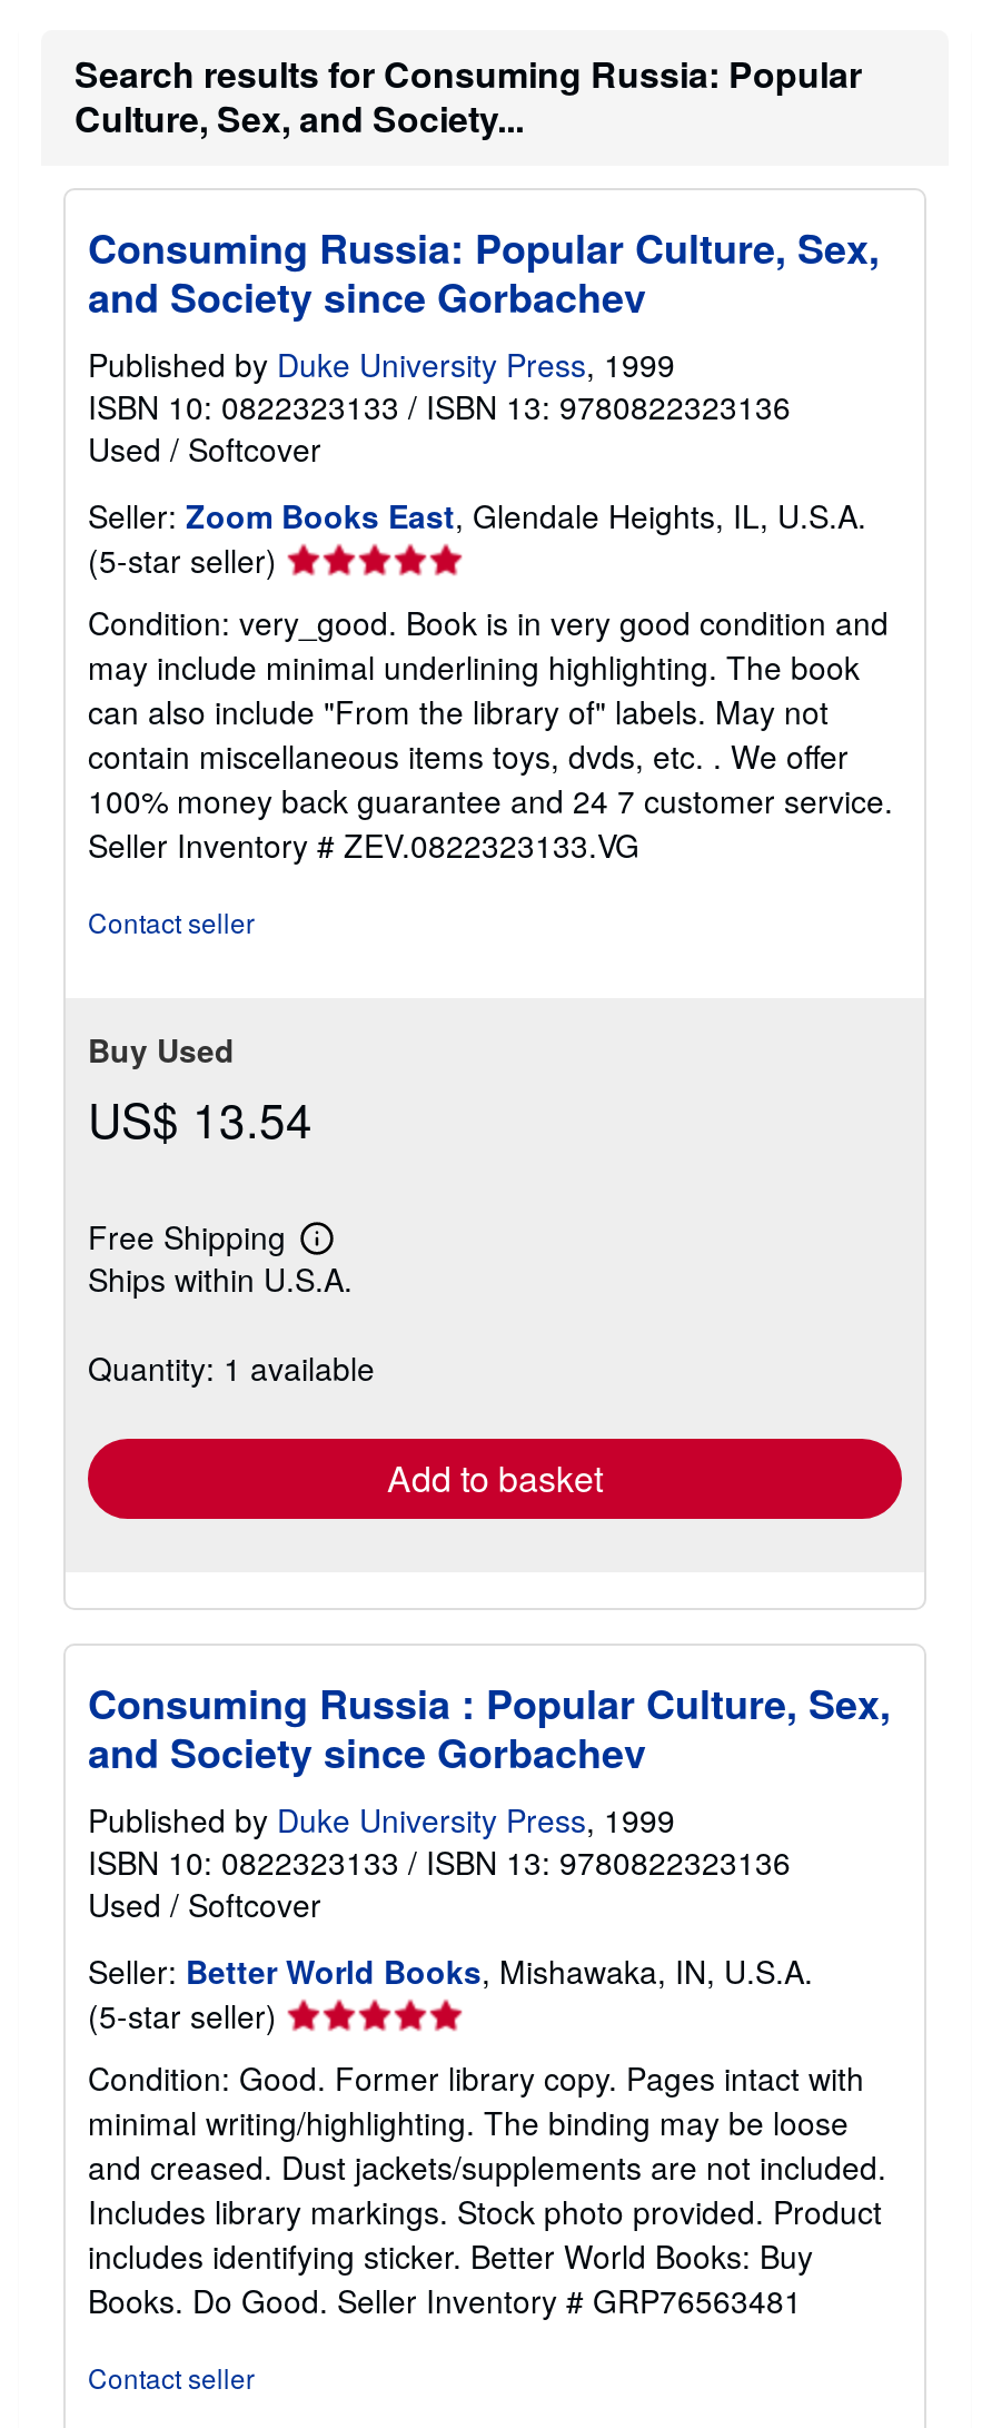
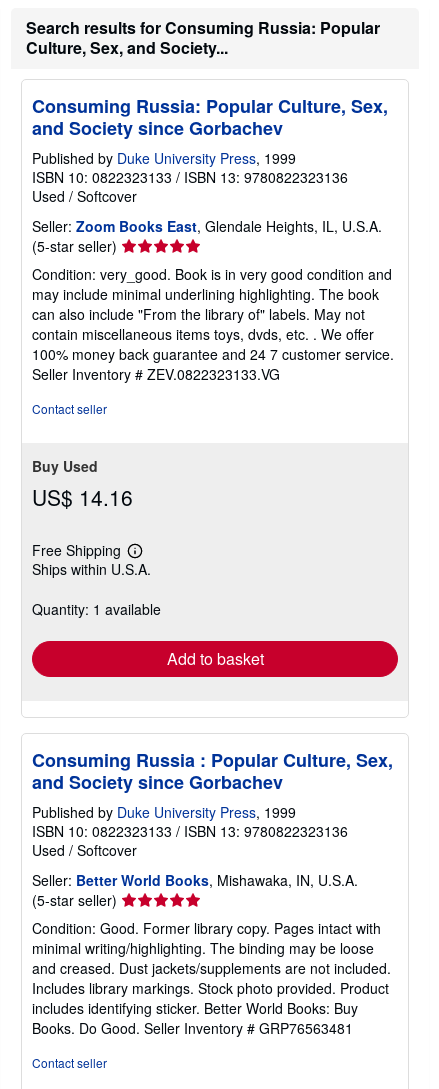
[88,1086,313,1153] US$ 13.54 -> [32,482,133,512] US$ 14.16

